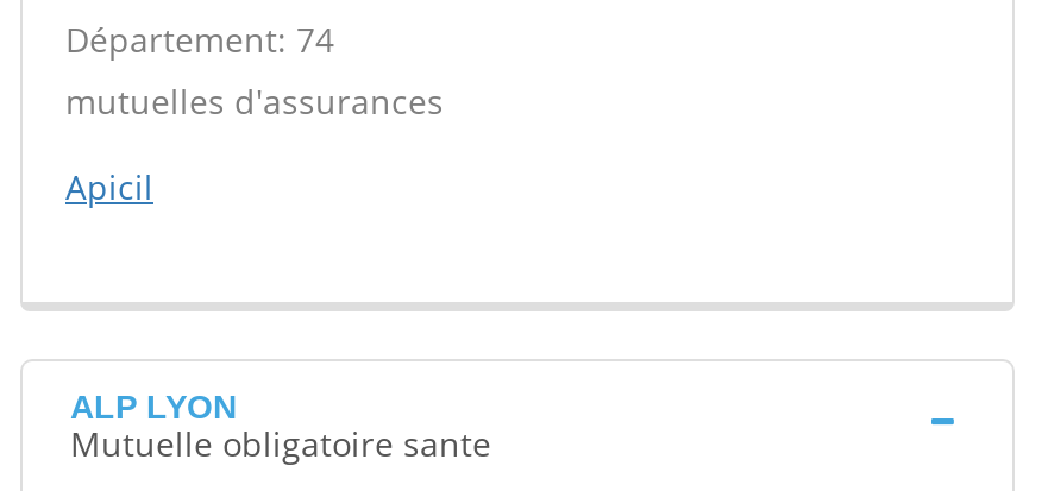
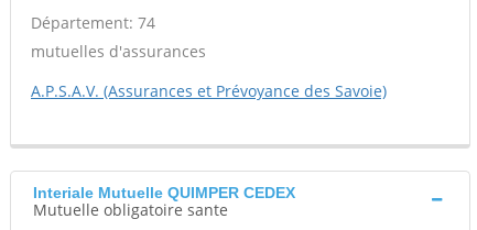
[65,164,153,209] Apicil -> [31,80,387,101] A.P.S.A.V. (Assurances et Prévoyance des Savoie)
[70,388,237,426] ALP LYON -> [33,184,295,201] Interiale Mutuelle QUIMPER CEDEX

